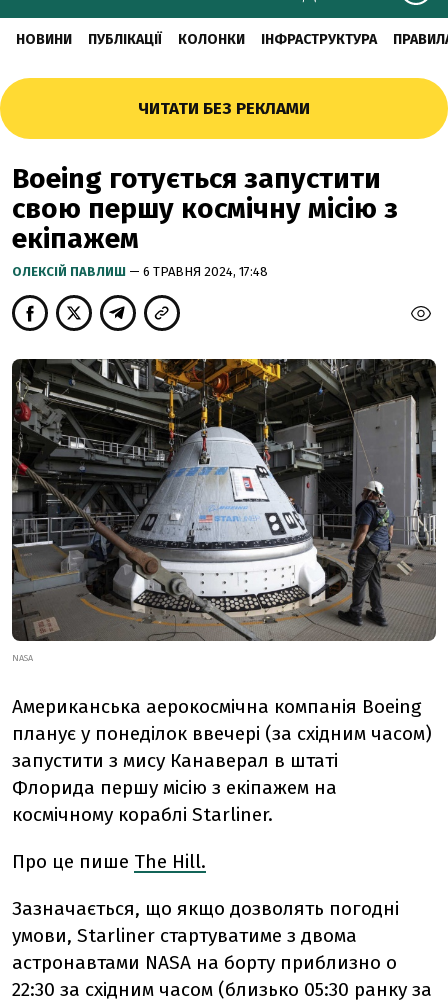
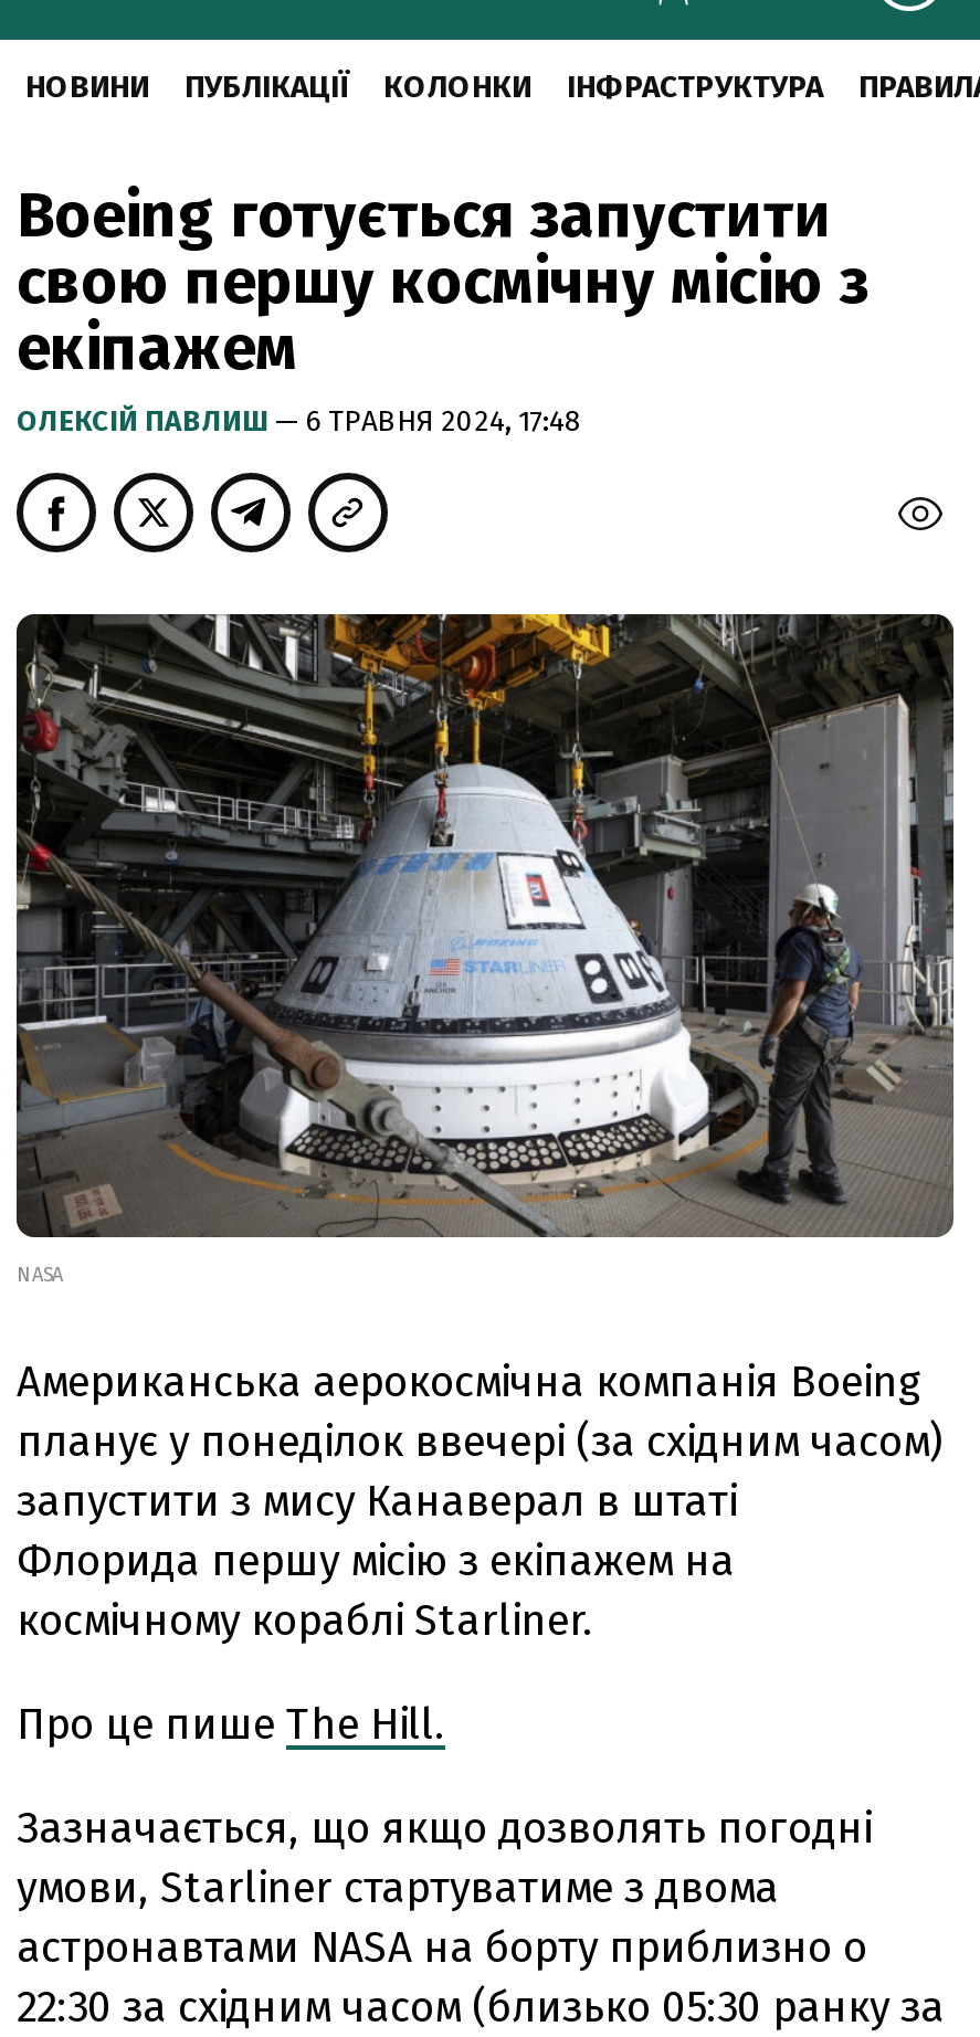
[138,98,310,119] ЧИТАТИ БЕЗ РЕКЛАМИ -> none

